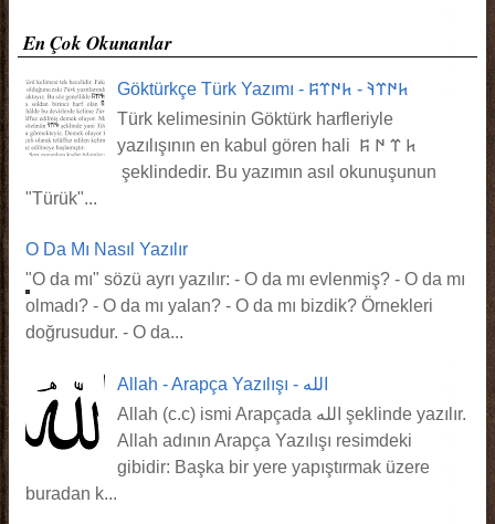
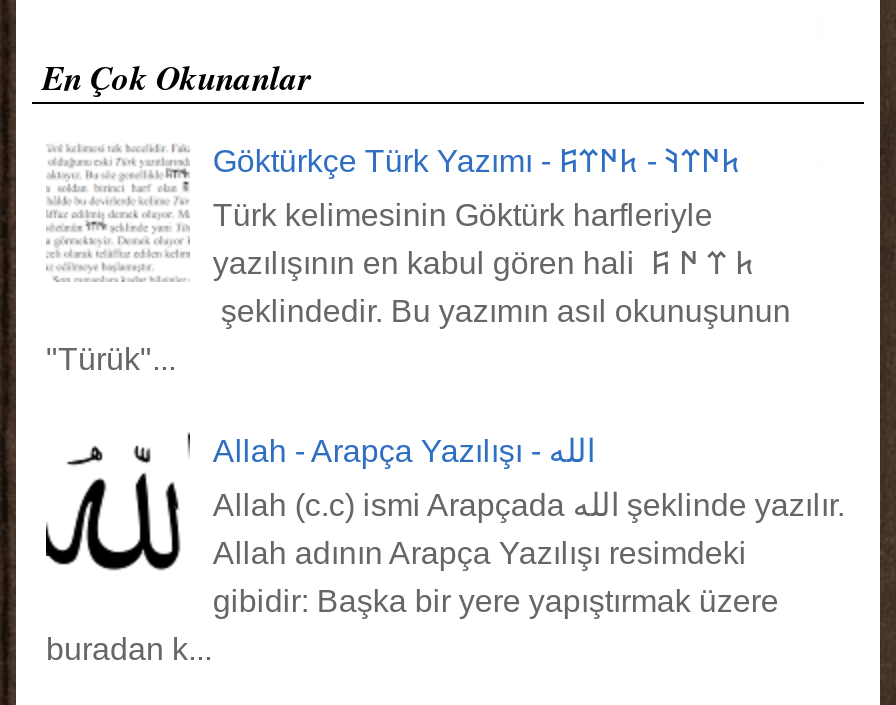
[25,240,465,342] O Da Mı Nasıl Yazılır | "O da mı" sözü ayrı yazılır: - O da mı evlenmiş? - O da mı | olmadı? - O da mı yalan? - O da mı bizdik? Örnekleri | doğrusudur. - O da... -> none

